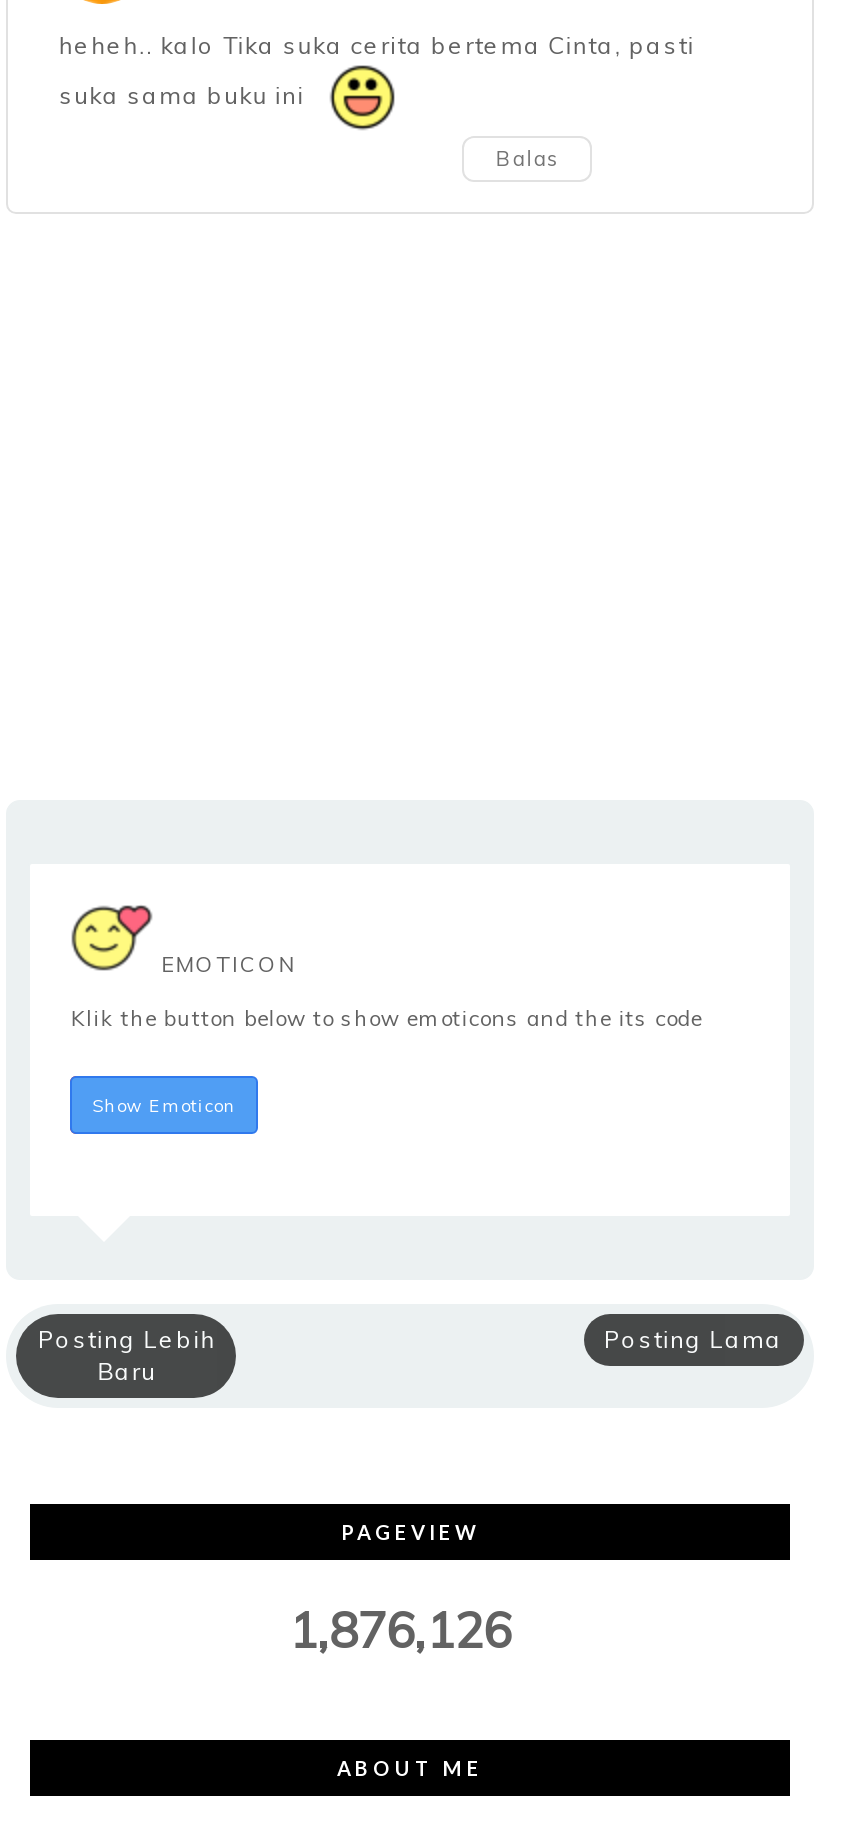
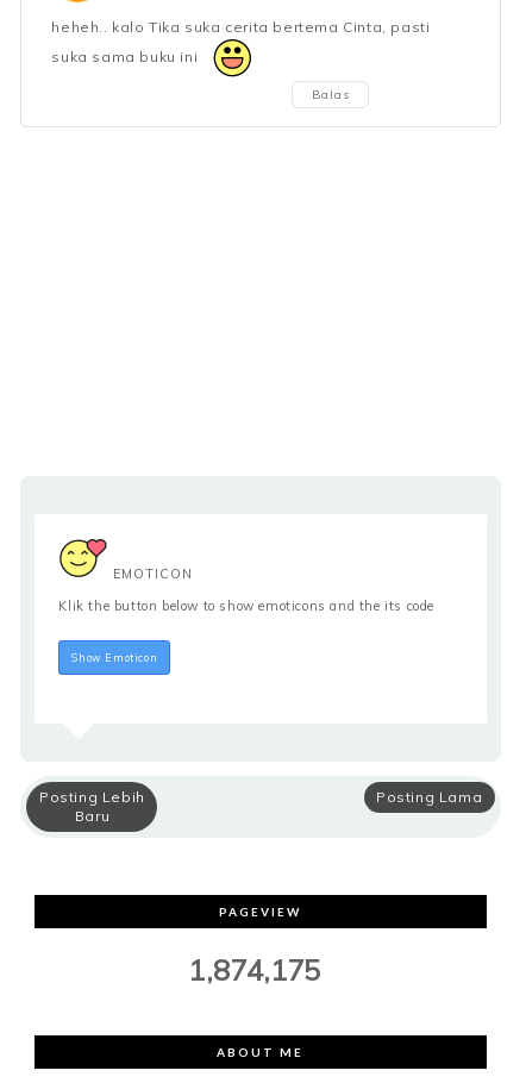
[289,1599,511,1659] 1,876,126 -> [189,952,321,987] 1,874,175

